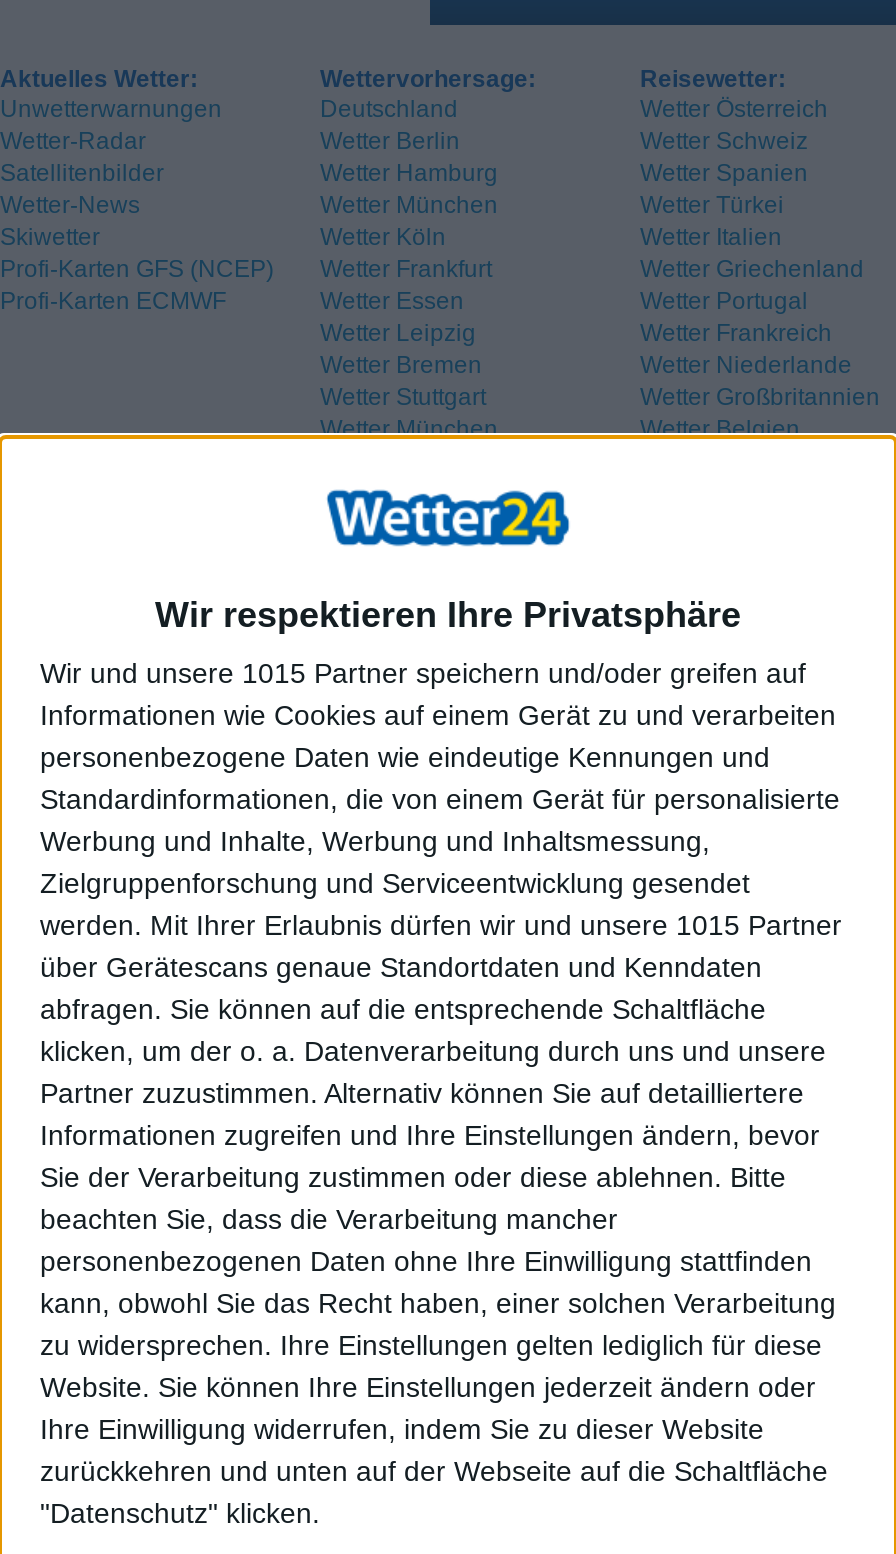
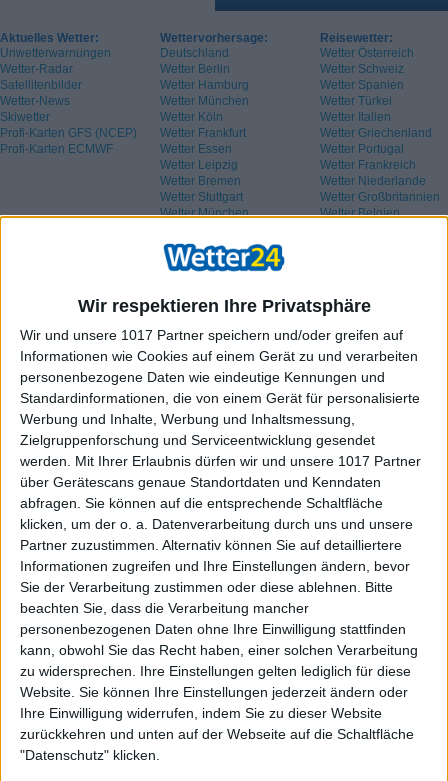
[40,656,806,688] Wir und unsere 1015 Partner speichern und/oder greifen auf -> [20,327,403,343] Wir und unsere 1017 Partner speichern und/oder greifen auf
[40,908,842,940] werden. Mit Ihrer Erlaubnis dürfen wir und unsere 1015 Partner -> [20,453,421,469] werden. Mit Ihrer Erlaubnis dürfen wir und unsere 1017 Partner

